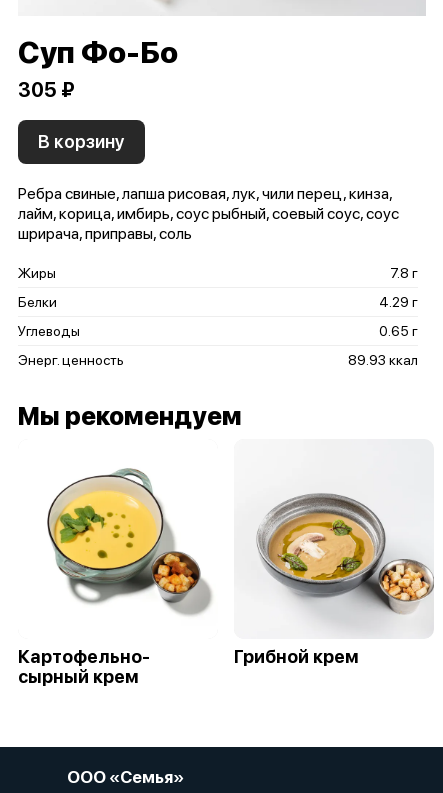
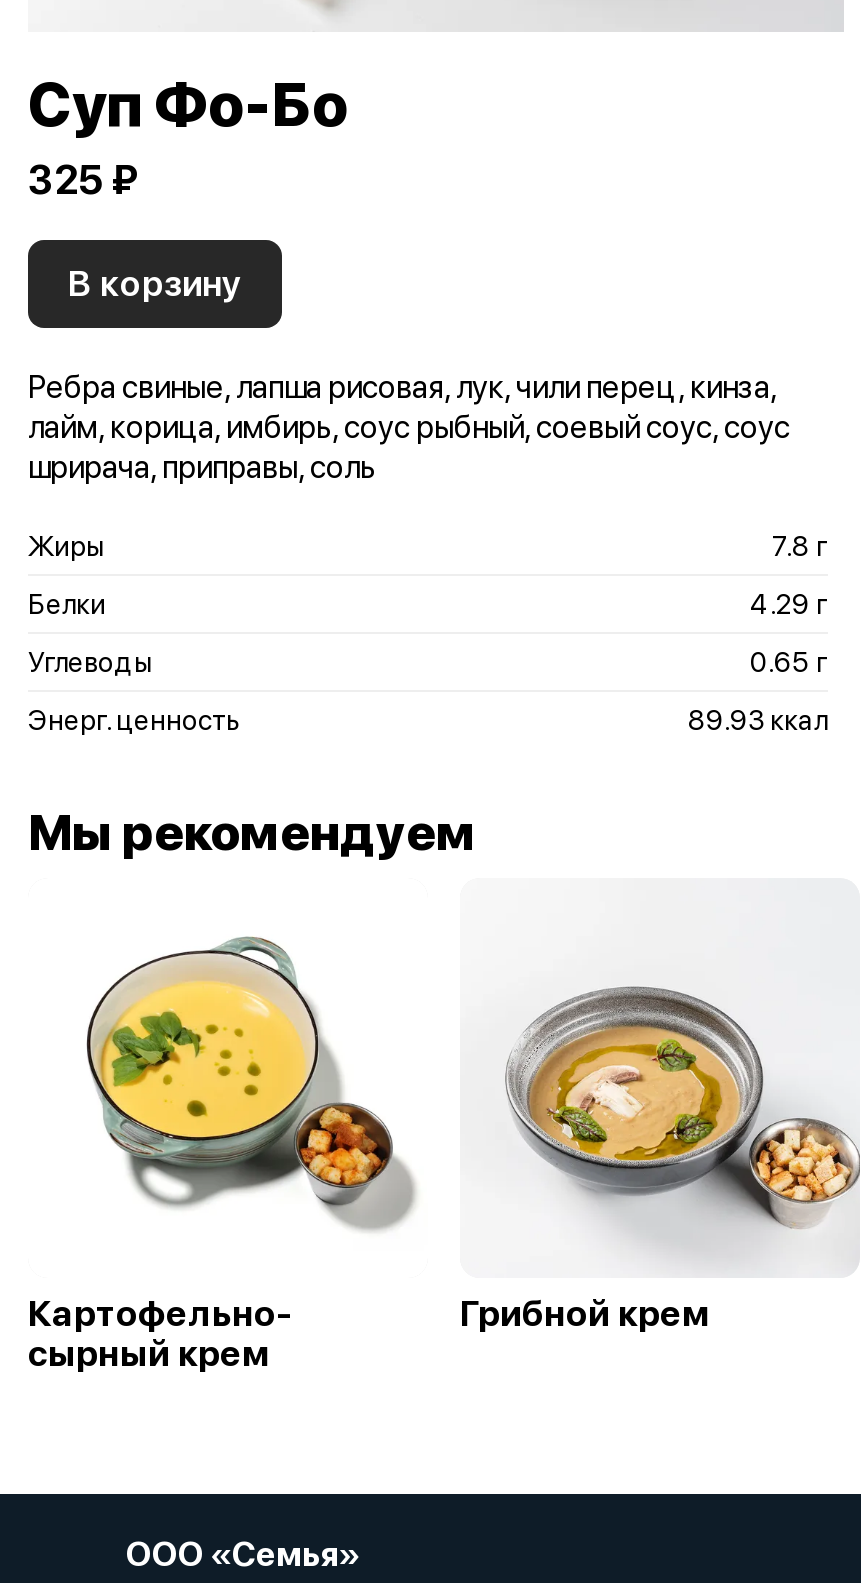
[18,78,75,102] 305 ₽ -> [28,155,140,203] 325 ₽

